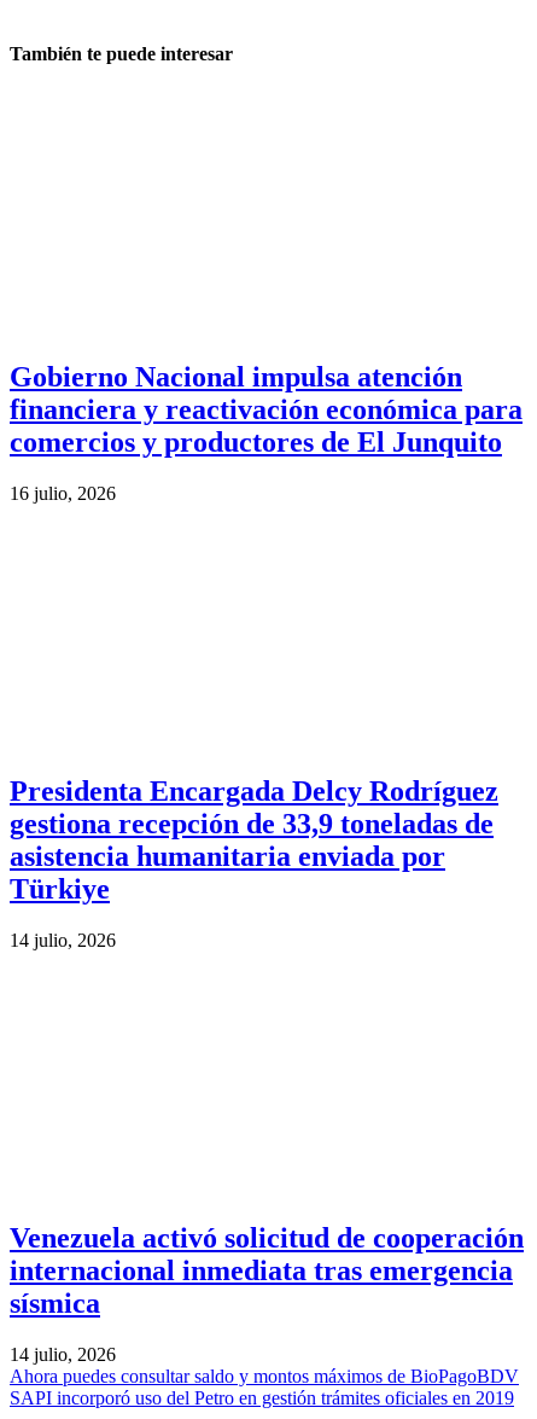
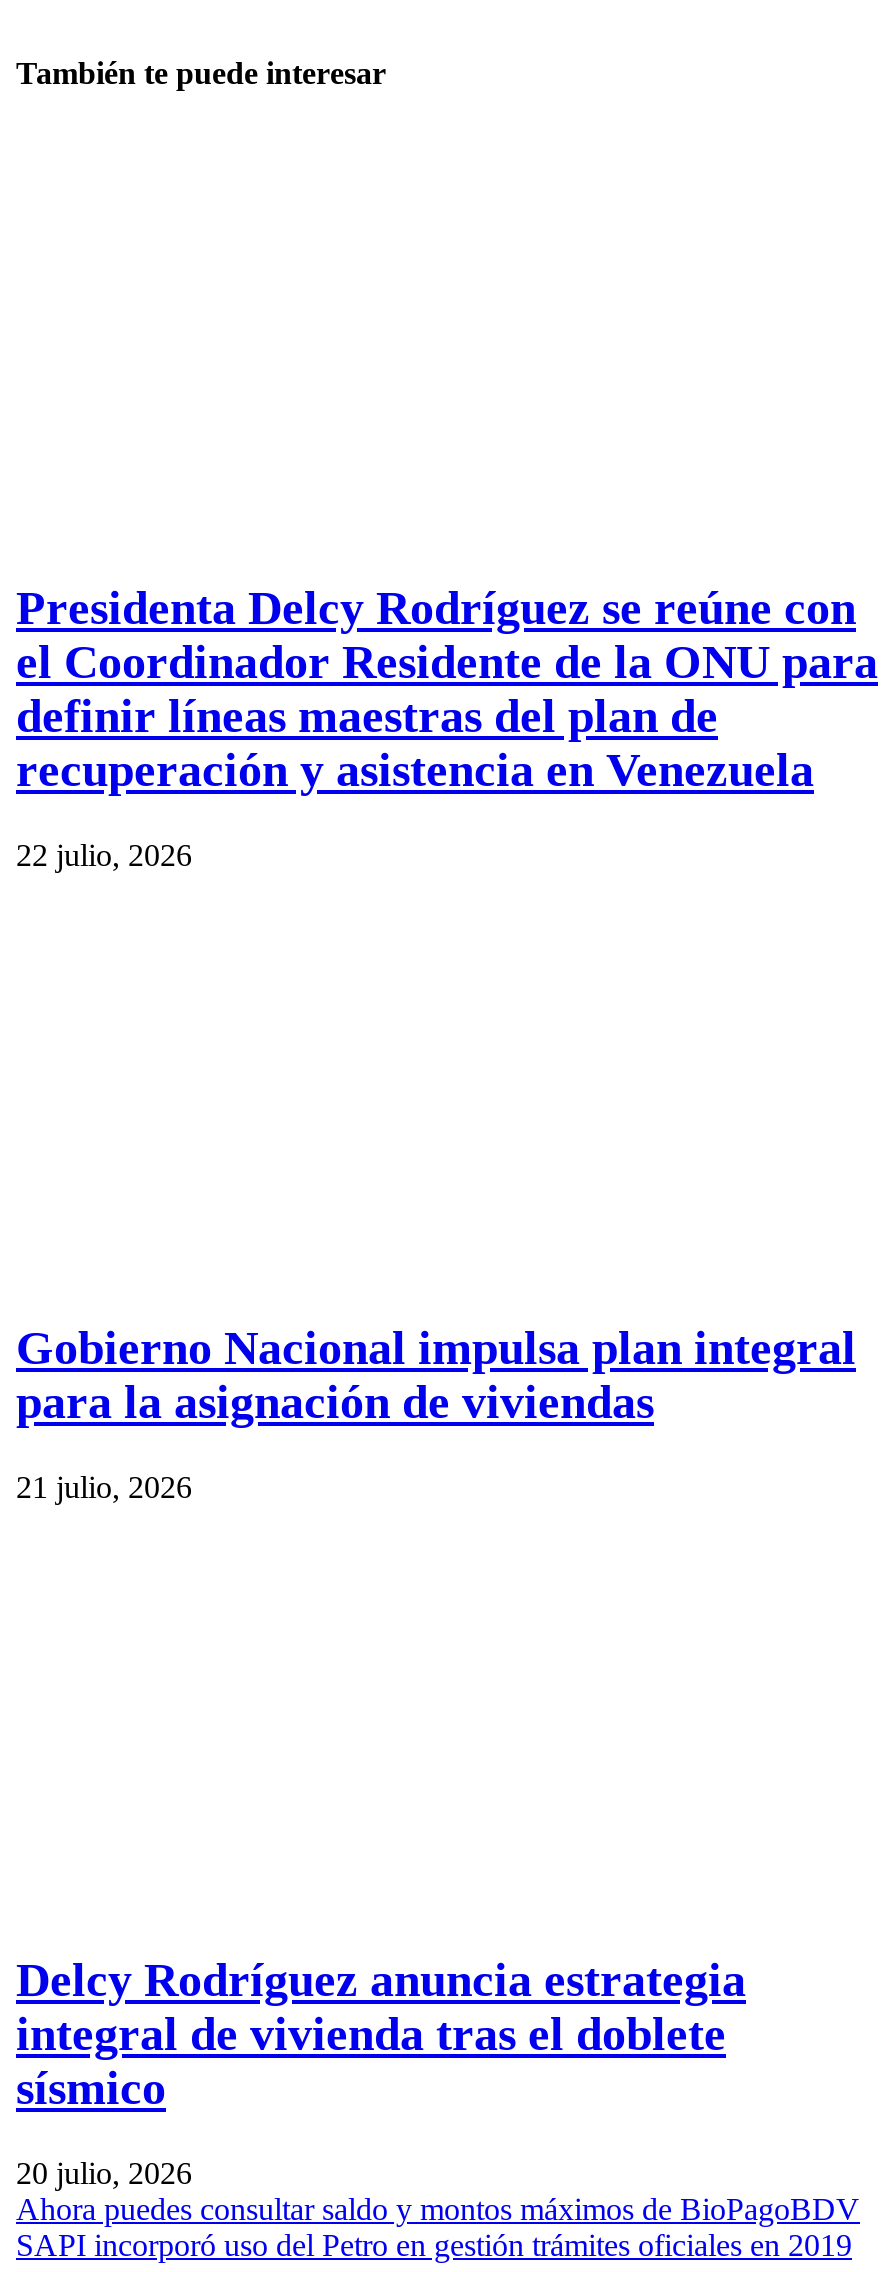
[10,361,523,458] Gobierno Nacional impulsa atención | financiera y reactivación económica para | comercios y productores de El Junquito -> [16,582,878,796] Presidenta Delcy Rodríguez se reúne con | el Coordinador Residente de la ONU para | definir líneas maestras del plan de | recuperación y asistencia en Venezuela
[10,483,116,504] 16 julio, 2026 -> [16,838,192,872] 22 julio, 2026
[10,775,498,905] Presidenta Encargada Delcy Rodríguez | gestiona recepción de 33,9 toneladas de | asistencia humanitaria enviada por | Türkiye -> [16,1322,856,1428] Gobierno Nacional impulsa plan integral | para la asignación de viviendas
[10,930,116,950] 14 julio, 2026 -> [16,1470,192,1504] 21 julio, 2026
[10,1222,524,1319] Venezuela activó solicitud de cooperación | internacional inmediata tras emergencia | sísmica -> [16,1954,746,2114] Delcy Rodríguez anuncia estrategia | integral de vivienda tras el doblete | sísmico
[10,1344,116,1364] 14 julio, 2026 -> [16,2156,192,2190] 20 julio, 2026

